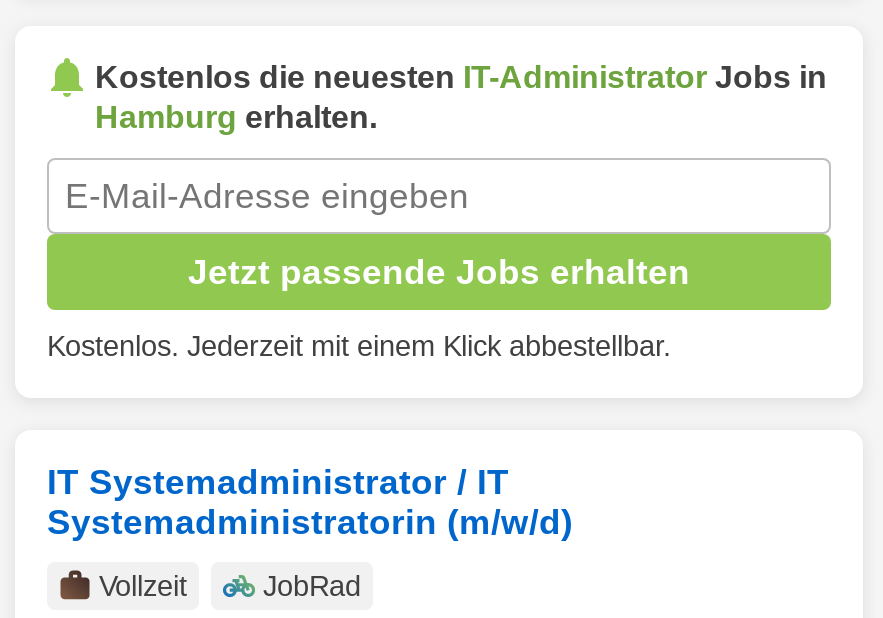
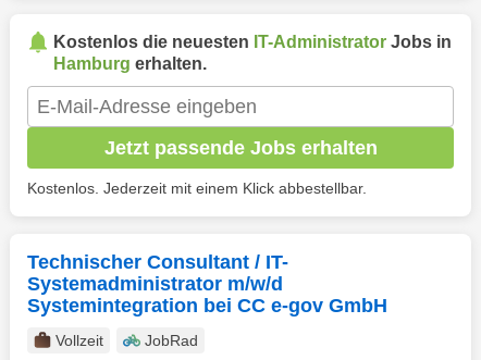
[47,462,573,542] IT Systemadministrator / IT | Systemadministratorin (m/w/d) -> [27,251,387,316] Technischer Consultant / IT- | Systemadministrator m/w/d | Systemintegration bei CC e-gov GmbH

